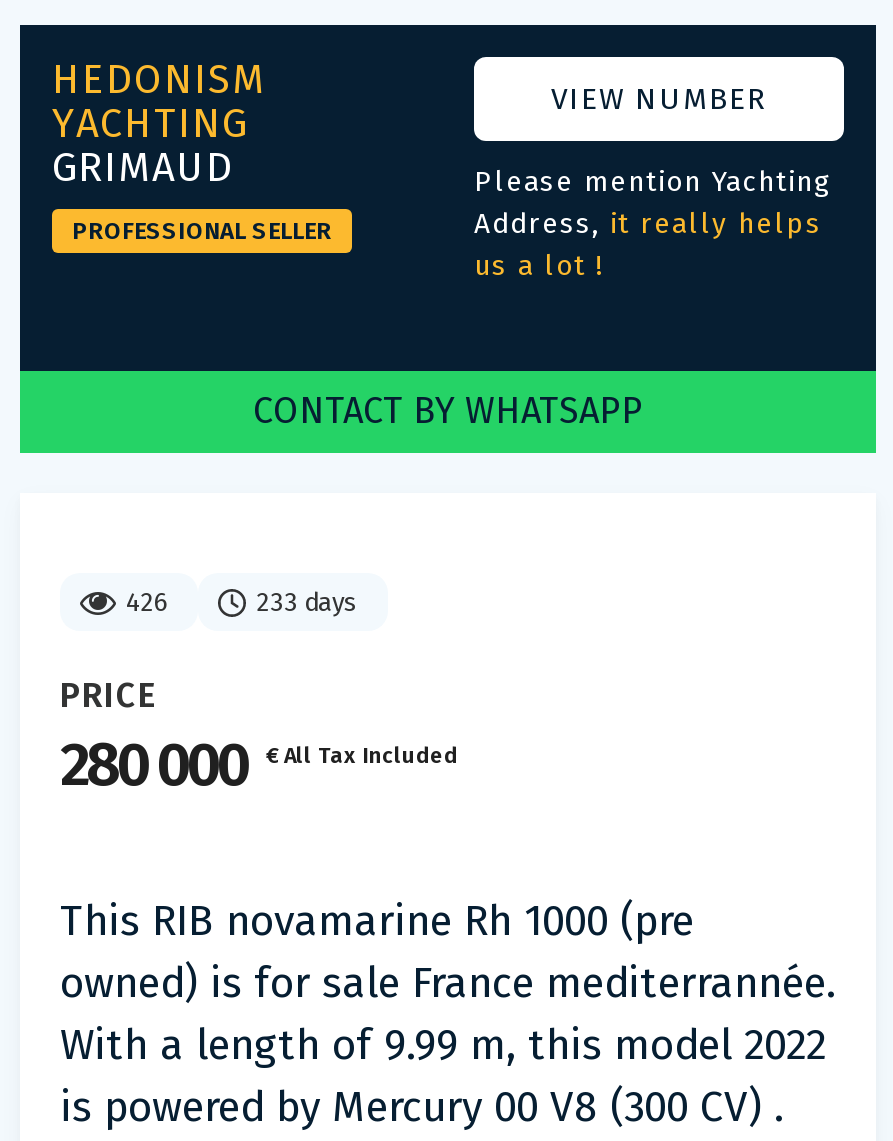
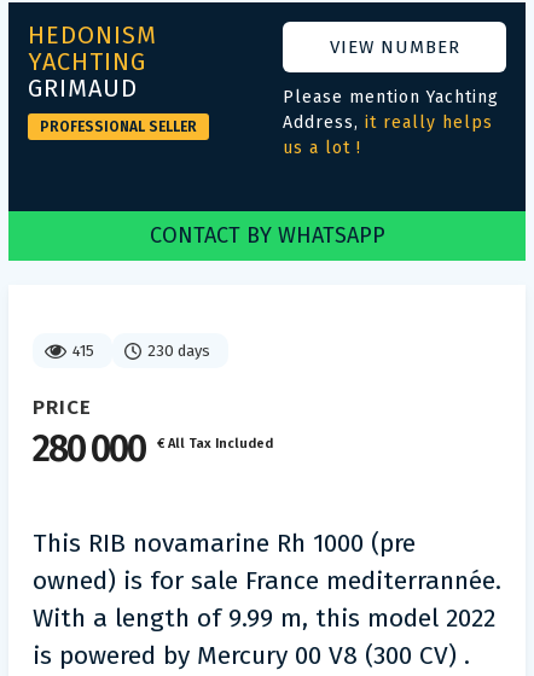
[126,587,168,617] 426 -> [72,342,94,360] 415
[256,587,358,617] 233 days -> [147,342,210,360] 230 days

